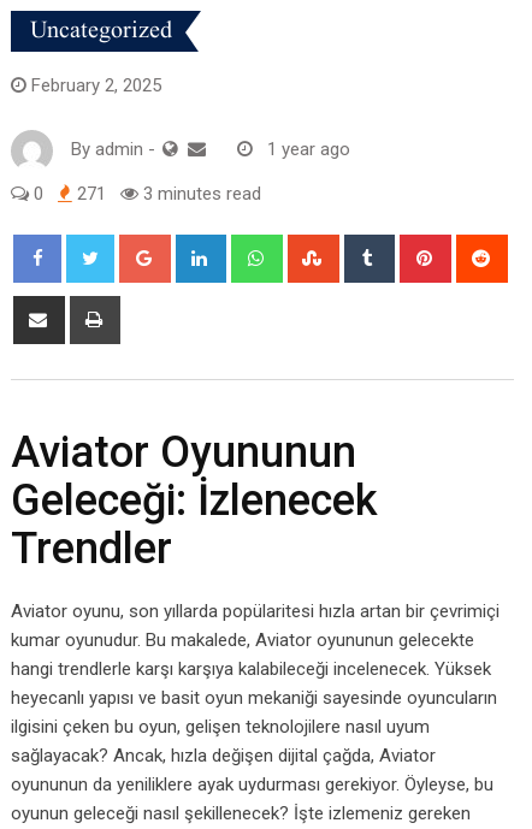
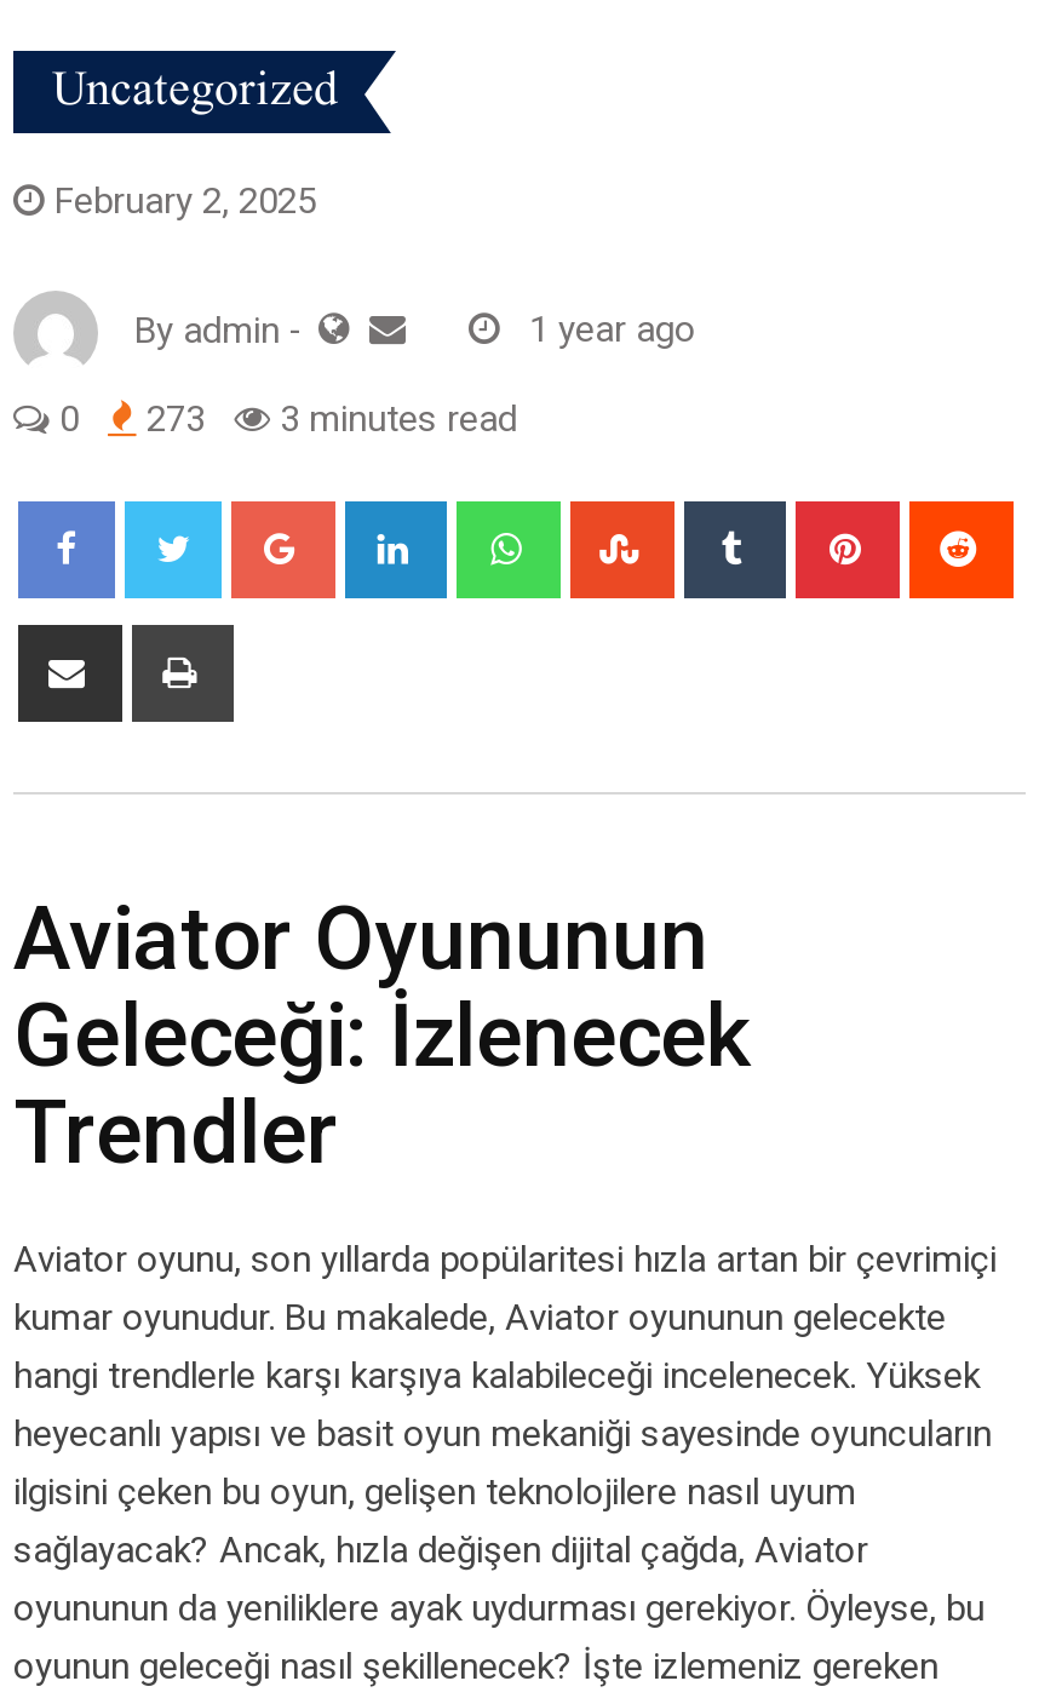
[29,183,261,205] 0 271 3 minutes read -> [50,397,517,441] 0 273 3 minutes read

